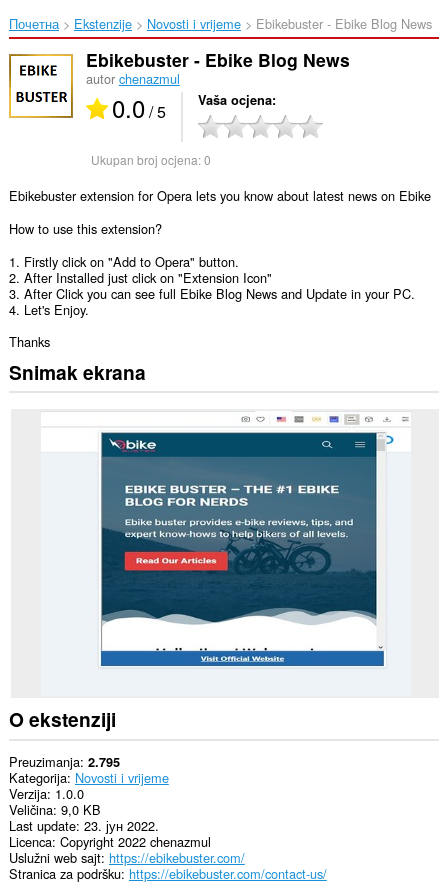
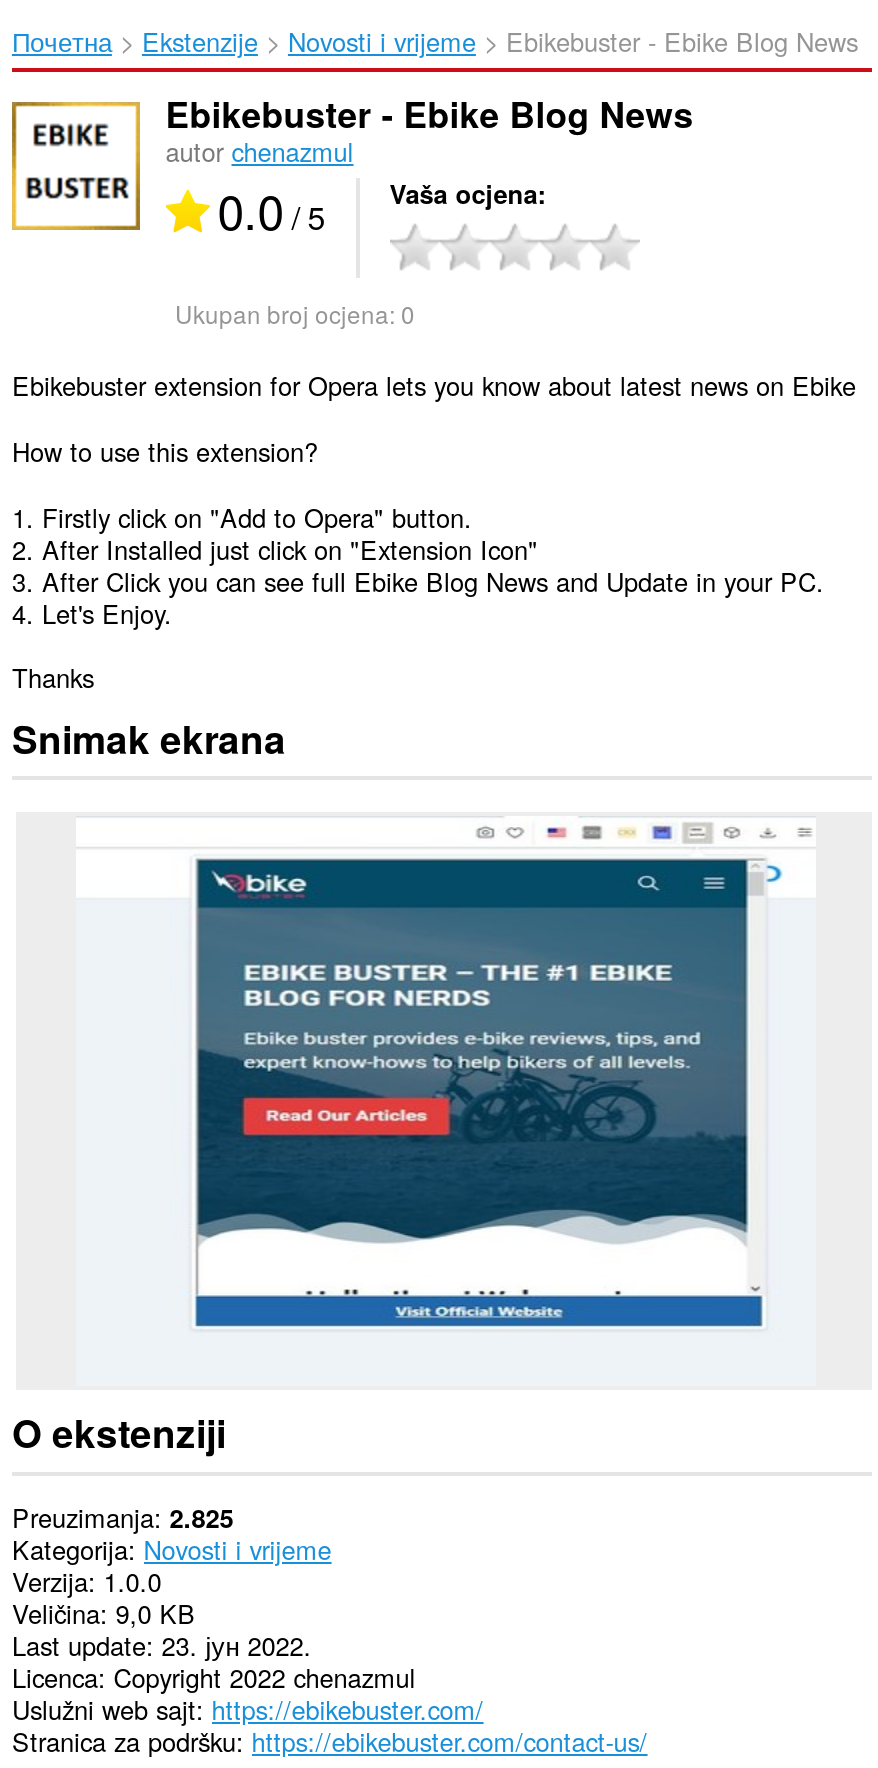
[9,752,120,771] Preuzimanja 2.795 -> [12,1498,234,1536] Preuzimanja 2.825

